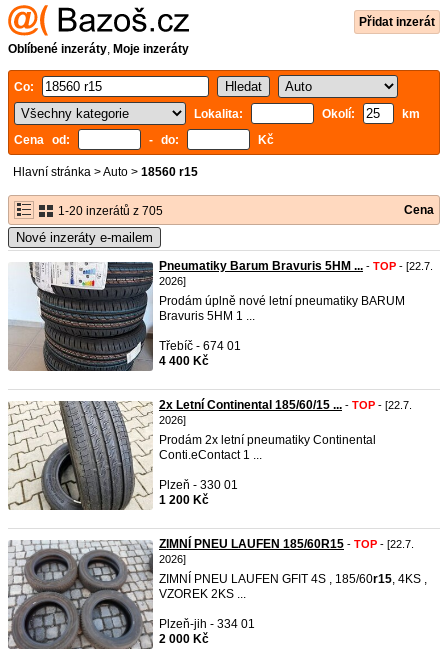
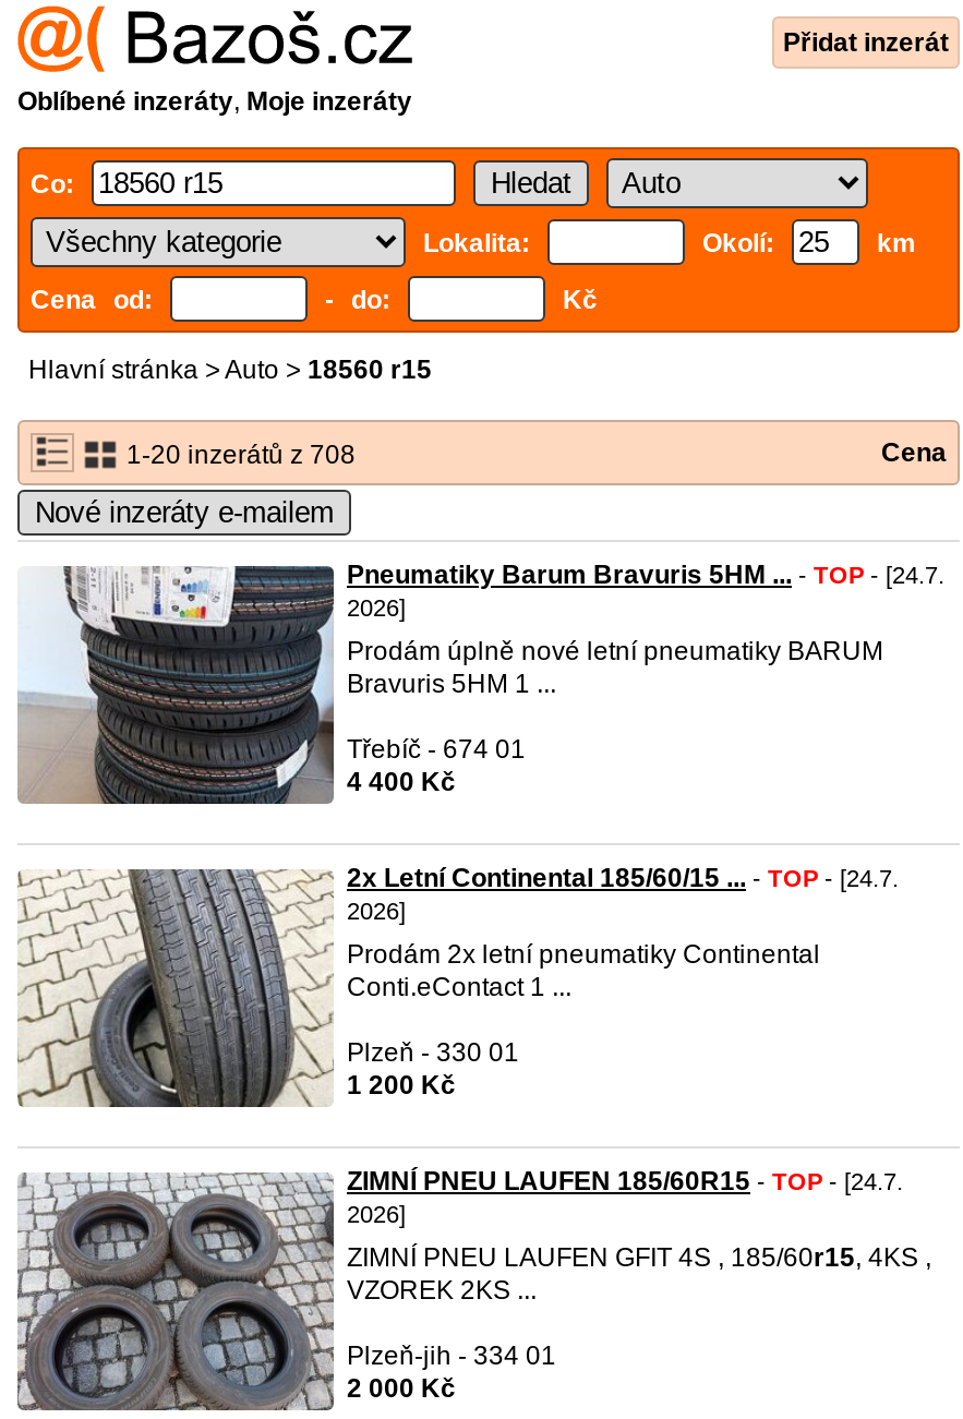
[55,204,163,218] 1-20 inzerátů z 705 -> [120,440,356,470] 1-20 inzerátů z 708
[159,259,433,273] Pneumatiky Barum Bravuris 5HM ... - TOP - [22.7. -> [347,560,944,590] Pneumatiky Barum Bravuris 5HM ... - TOP - [24.7.
[159,398,412,412] 2x Letní Continental 185/60/15 ... - TOP - [22.7. -> [347,863,899,893] 2x Letní Continental 185/60/15 ... - TOP - [24.7.
[159,537,414,551] ZIMNÍ PNEU LAUFEN 185/60R15 - TOP - [22.7. -> [347,1166,903,1196] ZIMNÍ PNEU LAUFEN 185/60R15 - TOP - [24.7.

